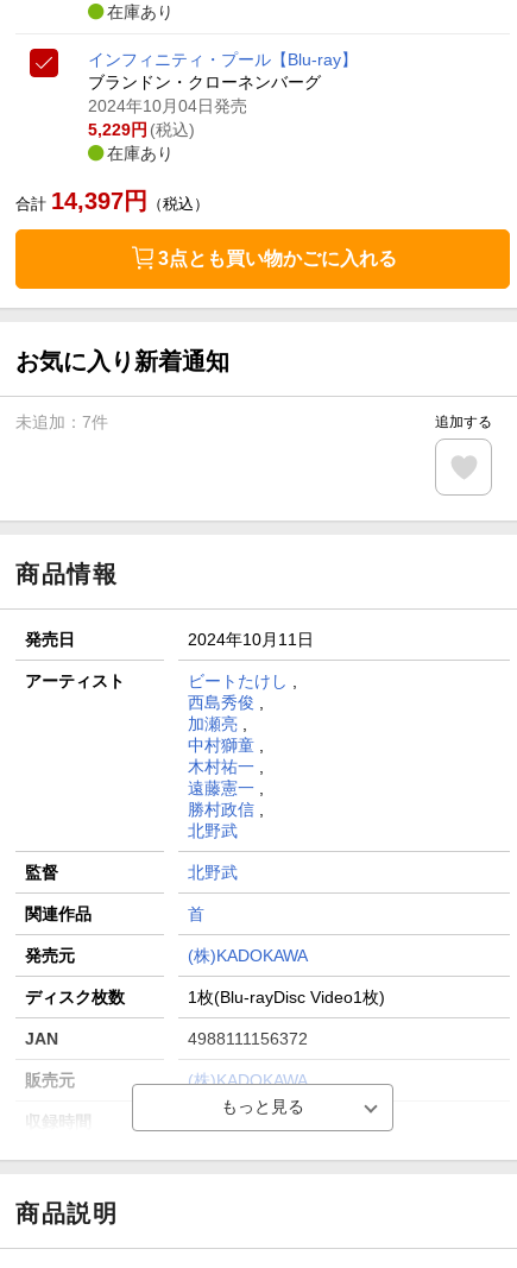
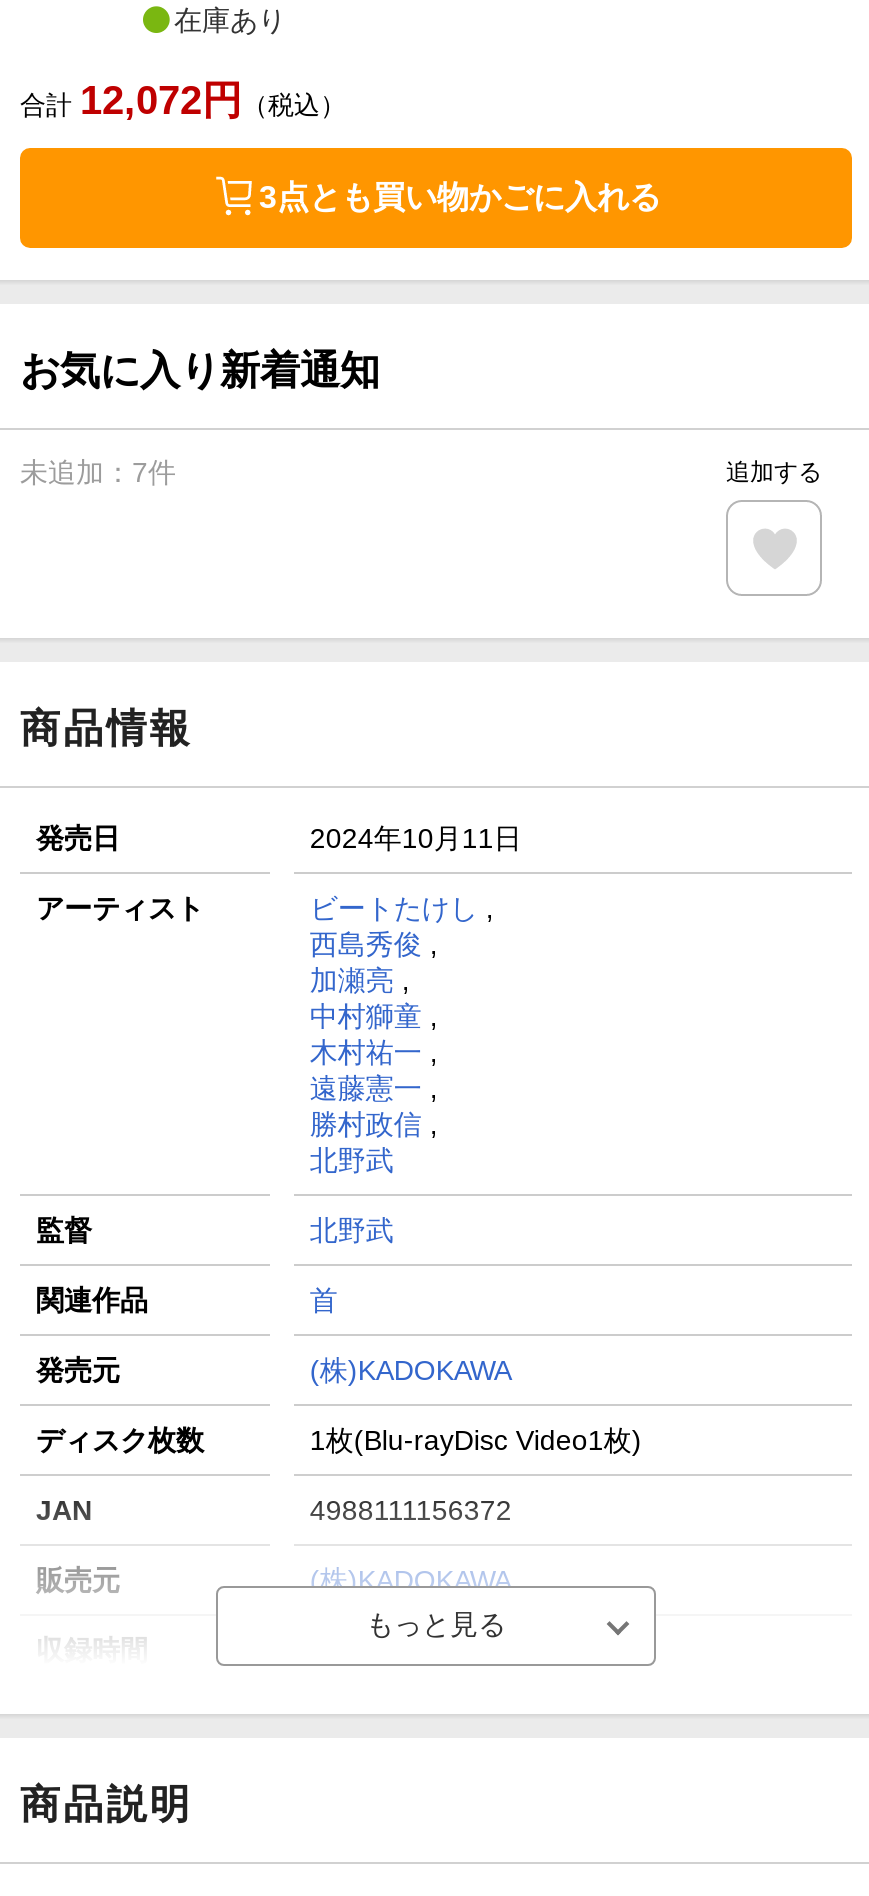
[15,50,358,214] インフィニティ・プール【Blu-ray】 | ブランドン・クローネンバーグ | 2024年10月04日発売 | 5,229円 (税込) | 在庫あり | 合計 14,397円（税込） -> [20,79,346,123] 合計 12,072円（税込）

